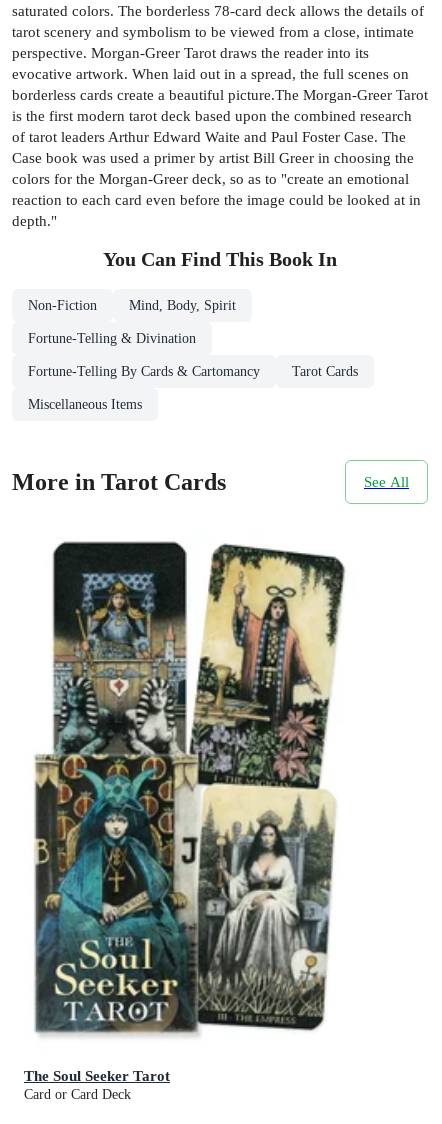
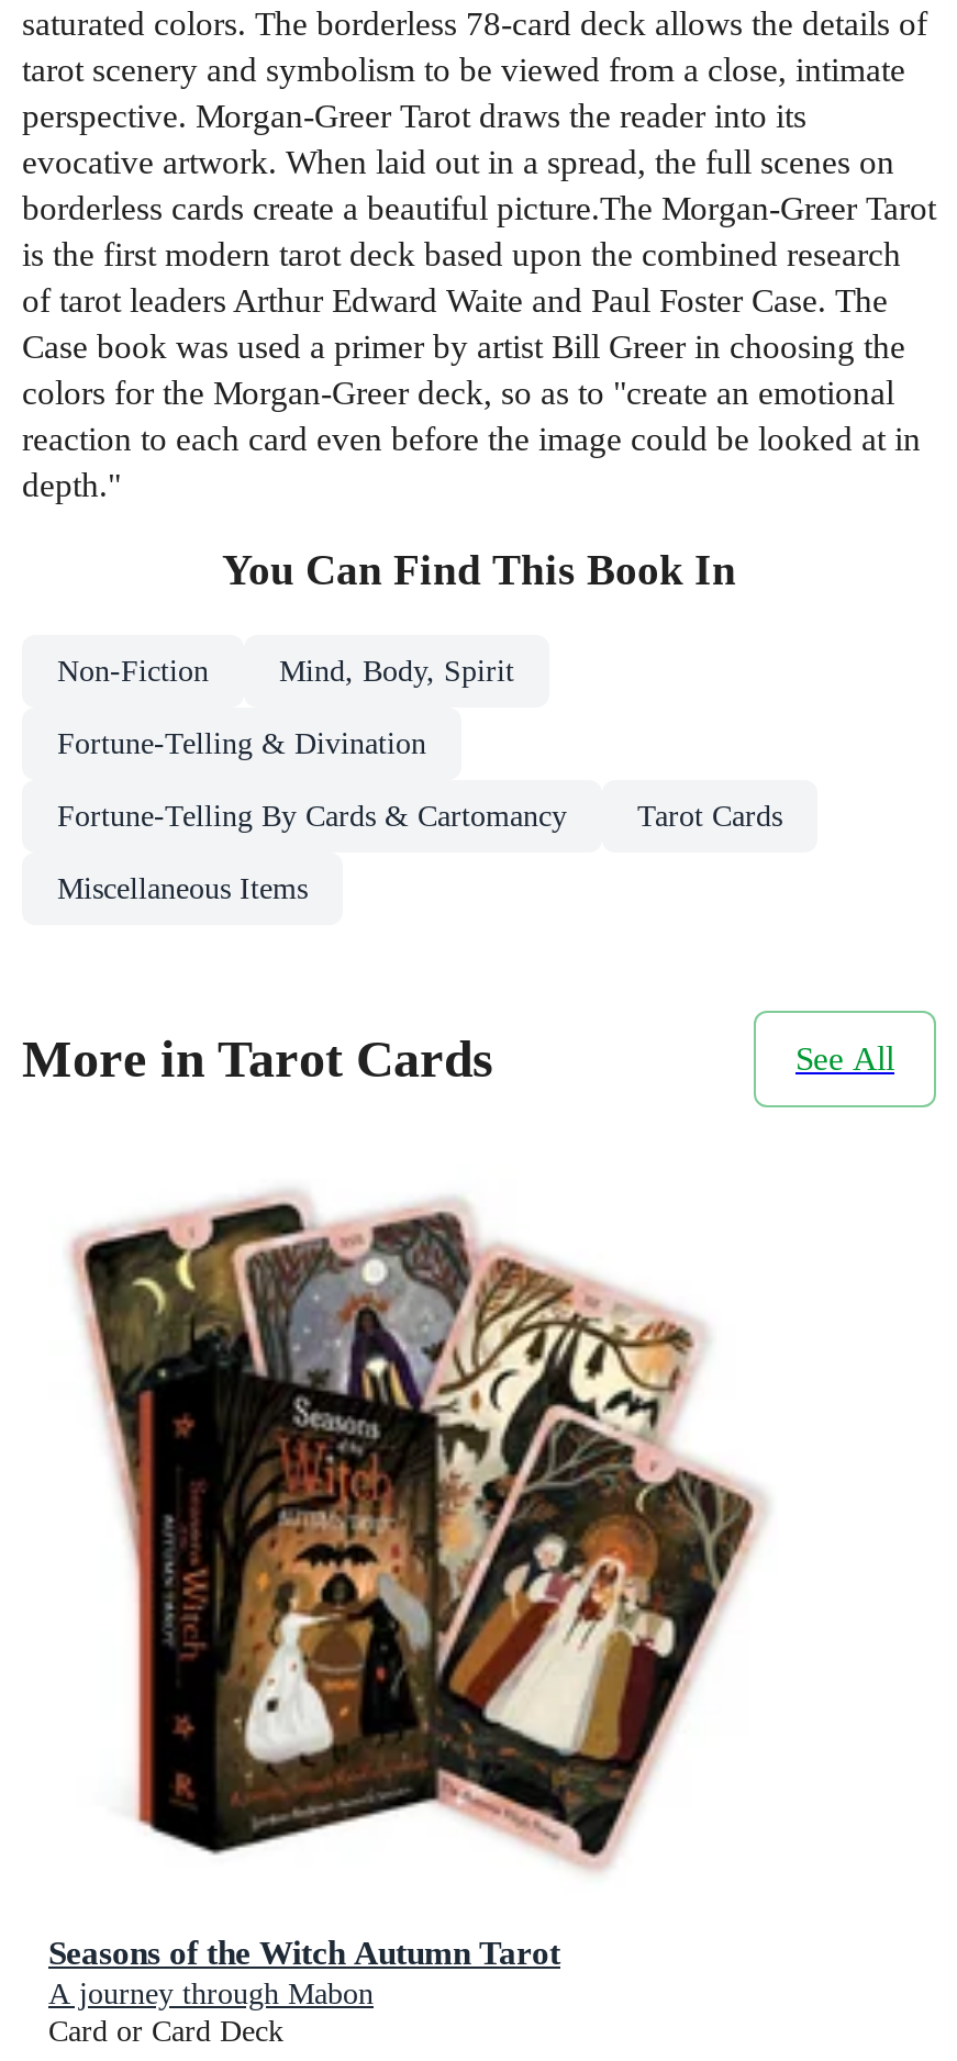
[24,541,346,1084] [image] | The Soul Seeker Tarot -> [48,1191,767,2010] [image] | Seasons of the Witch Autumn Tarot | A journey through Mabon

